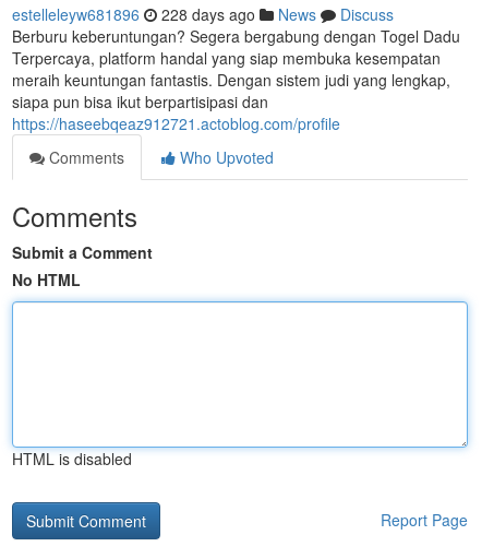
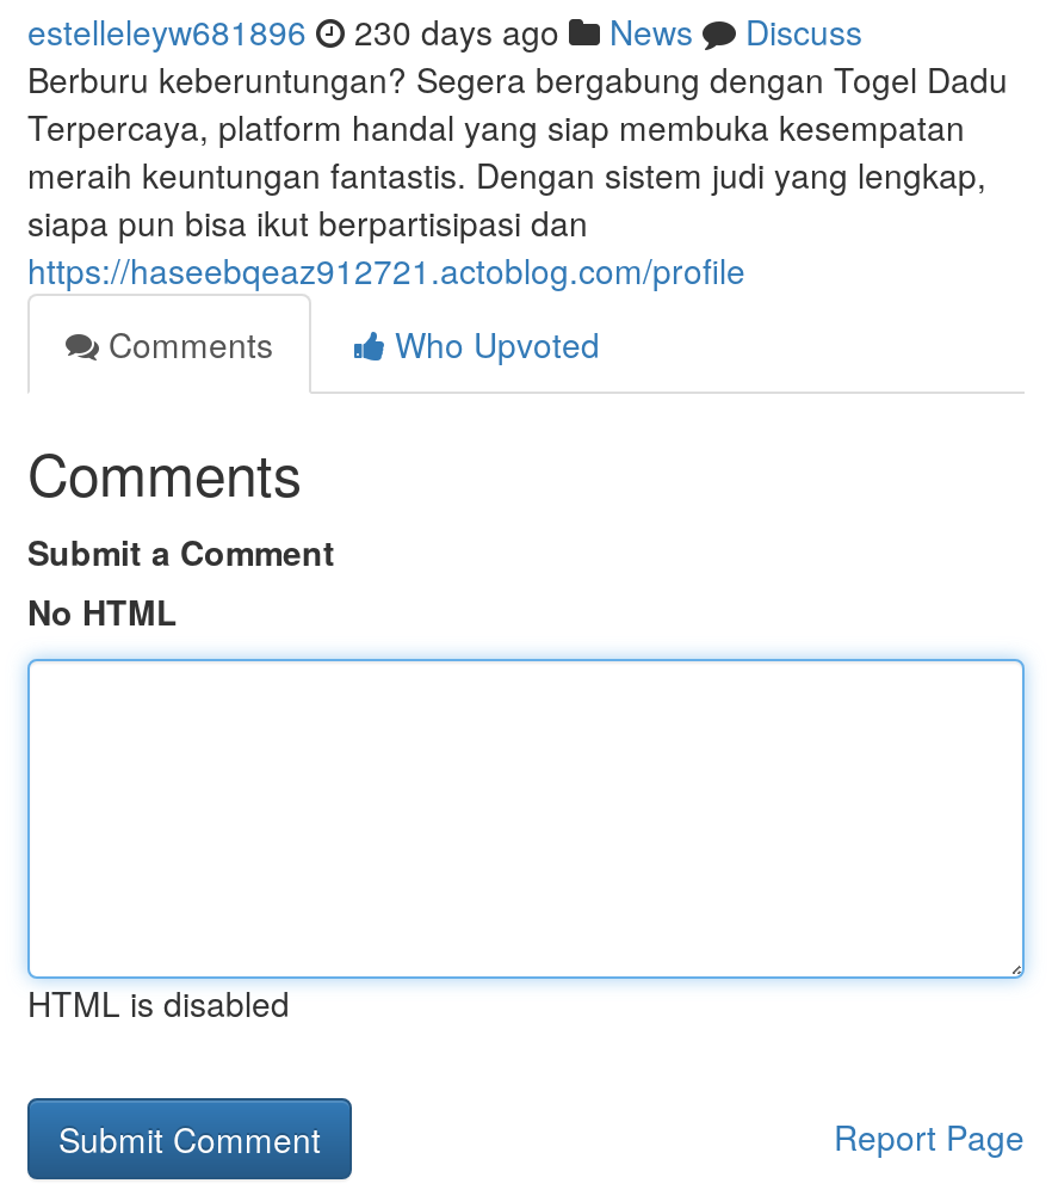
[12,3,394,25] estelleleyw681896 228 days ago News Discuss -> [27,7,862,55] estelleleyw681896 230 days ago News Discuss

